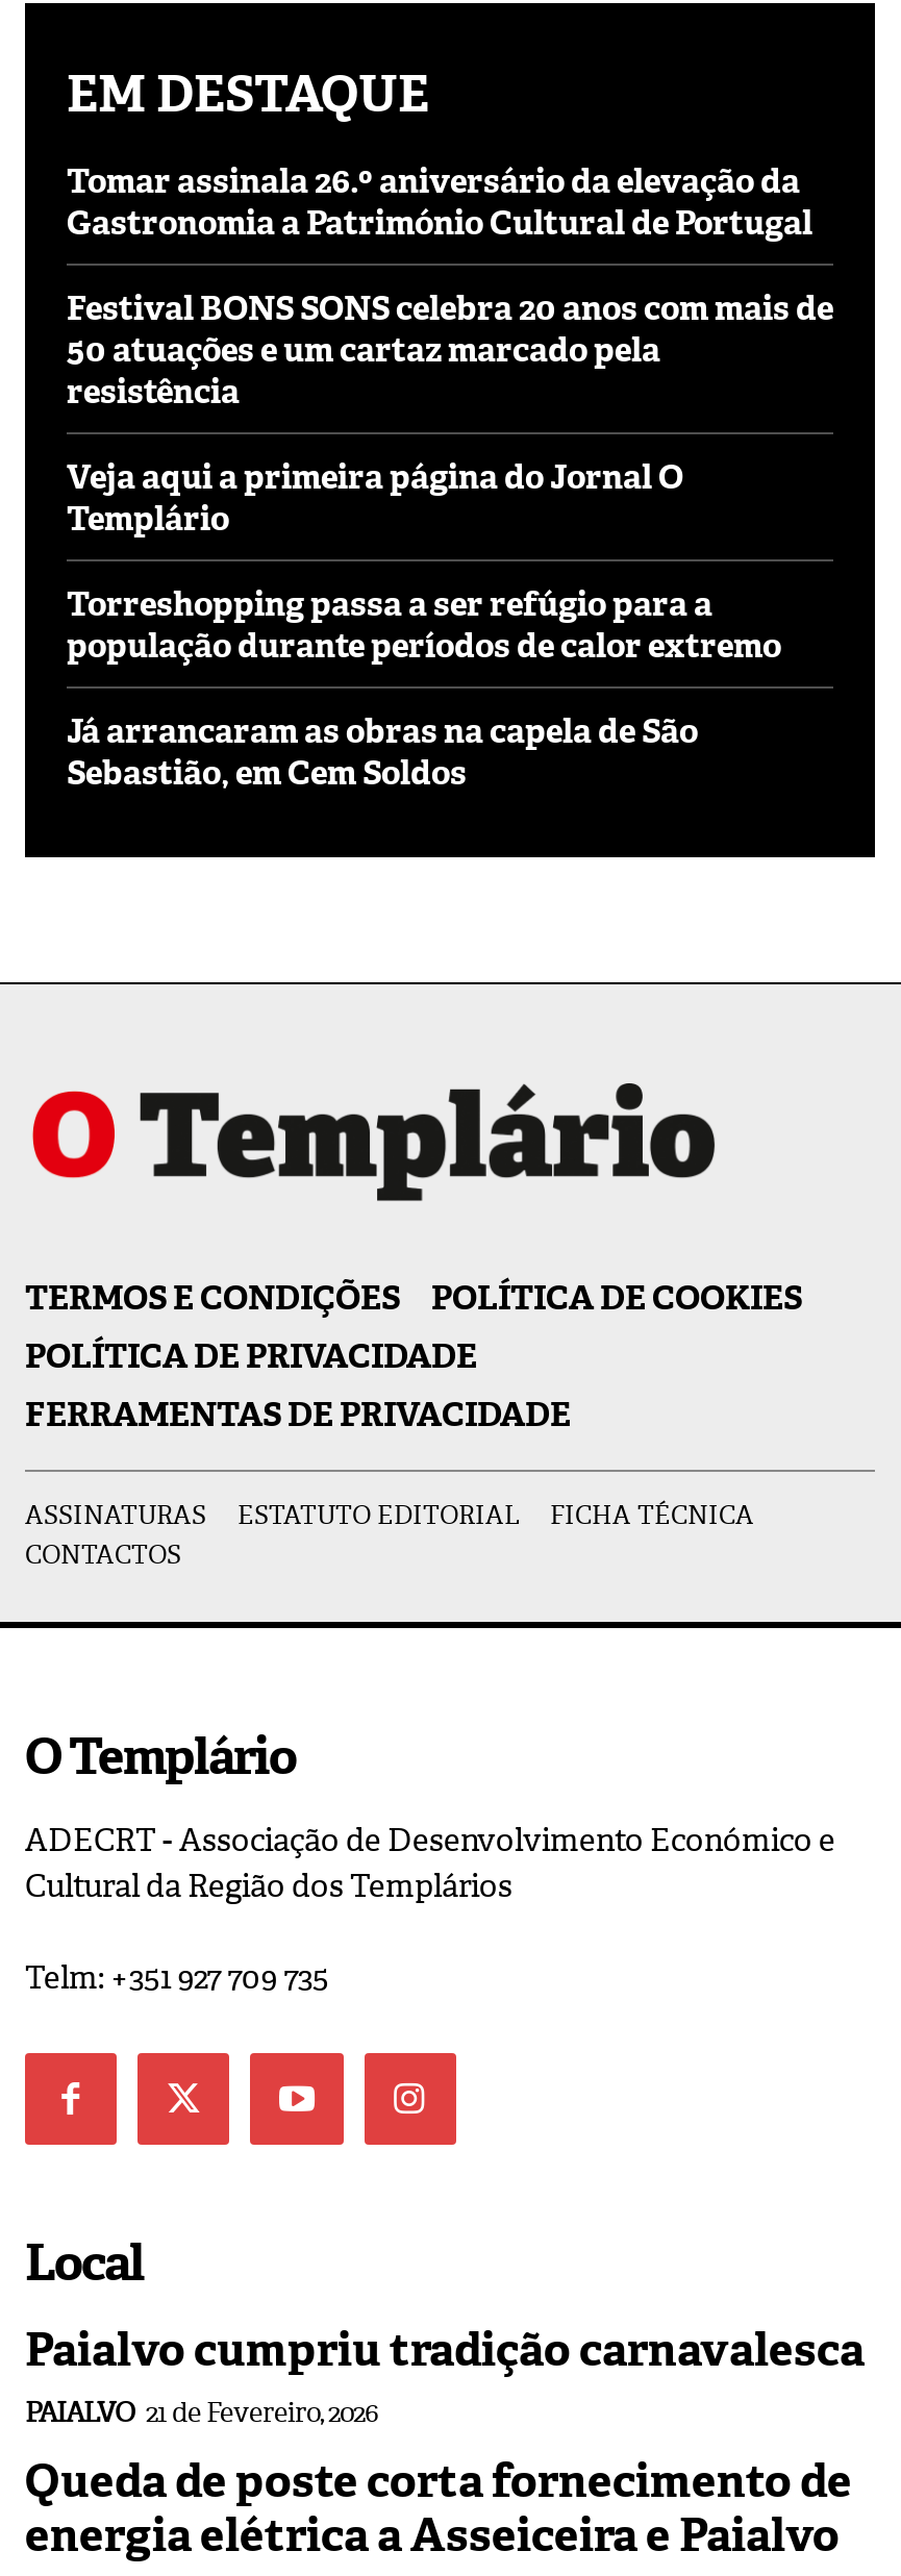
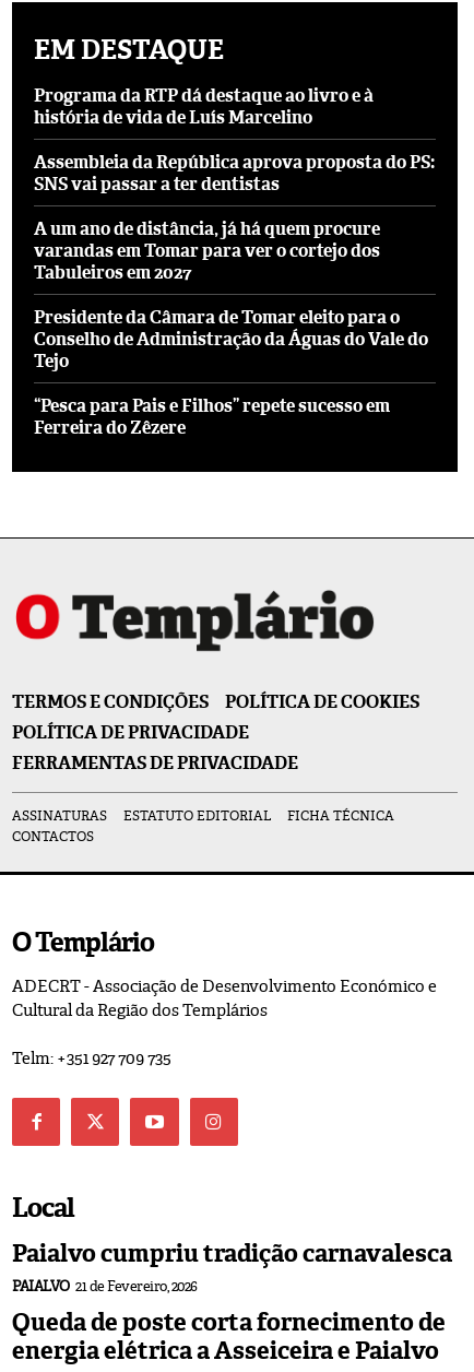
[67,160,812,246] Tomar assinala 26.º aniversário da elevação da | Gastronomia a Património Cultural de Portugal -> [34,84,374,128] Programa da RTP dá destaque ao livro e à | história de vida de Luís Marcelino
[67,287,833,415] Festival BONS SONS celebra 20 anos com mais de | 50 atuações e um cartaz marcado pela | resistência -> [34,150,435,195] Assembleia da República aprova proposta do PS: | SNS vai passar a ter dentistas
[67,456,683,542] Veja aqui a primeira página do Jornal O | Templário -> [34,217,380,283] A um ano de distância, já há quem procure | varandas em Tomar para ver o cortejo dos | Tabuleiros em 2027
[67,583,781,669] Torreshopping passa a ser refúgio para a | população durante períodos de calor extremo -> [34,305,428,372] Presidente da Câmara de Tomar eleito para o | Conselho de Administração da Águas do Vale do | Tejo
[67,710,698,796] Já arrancaram as obras na capela de São | Sebastião, em Cem Soldos -> [34,394,390,439] “Pesca para Pais e Filhos” repete sucesso em | Ferreira do Zêzere

